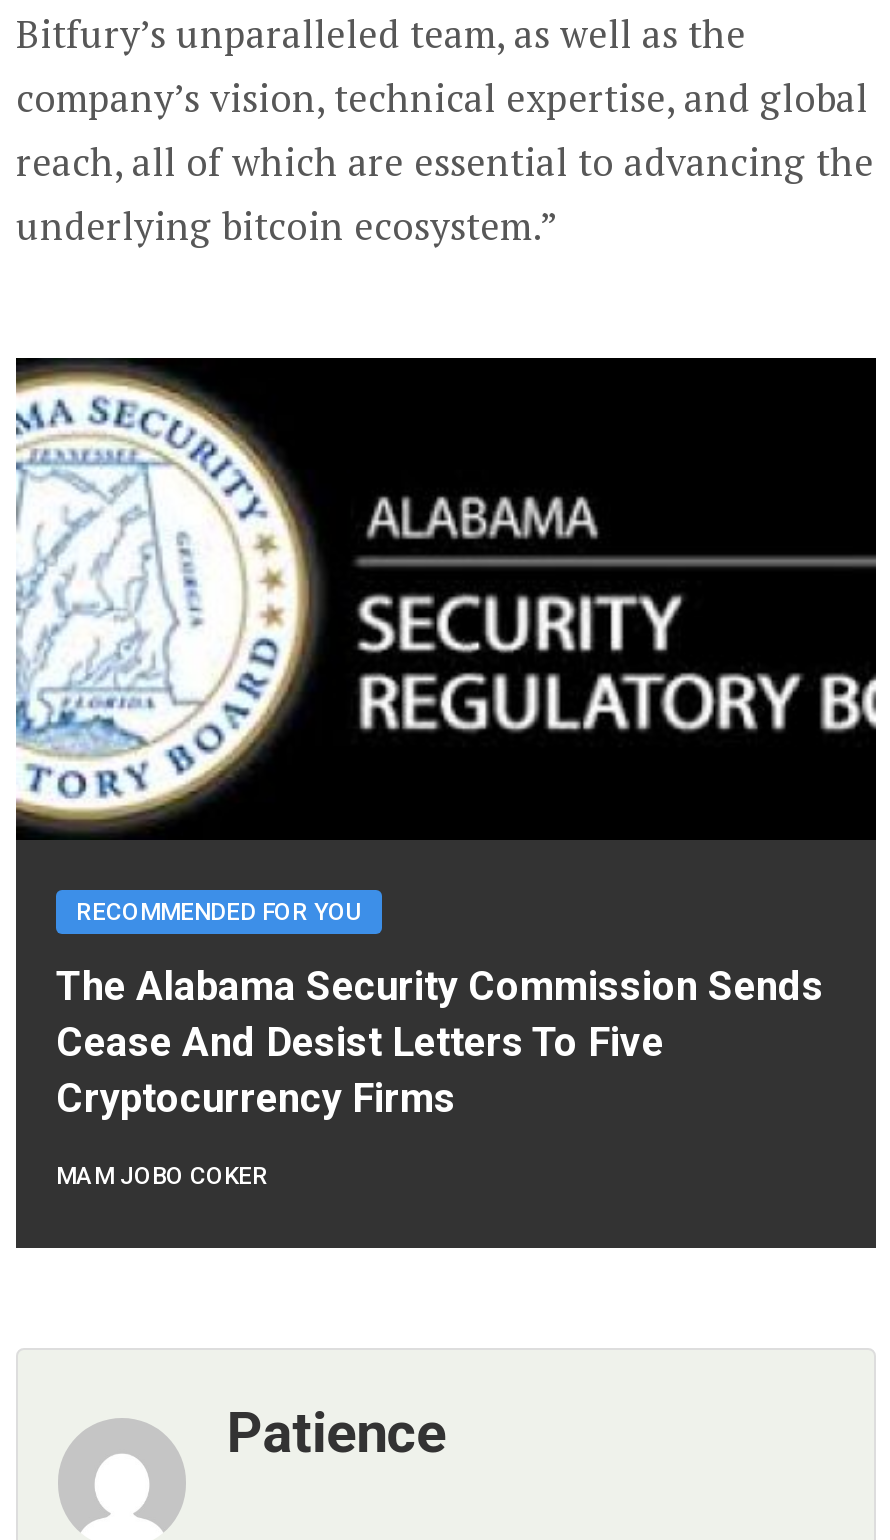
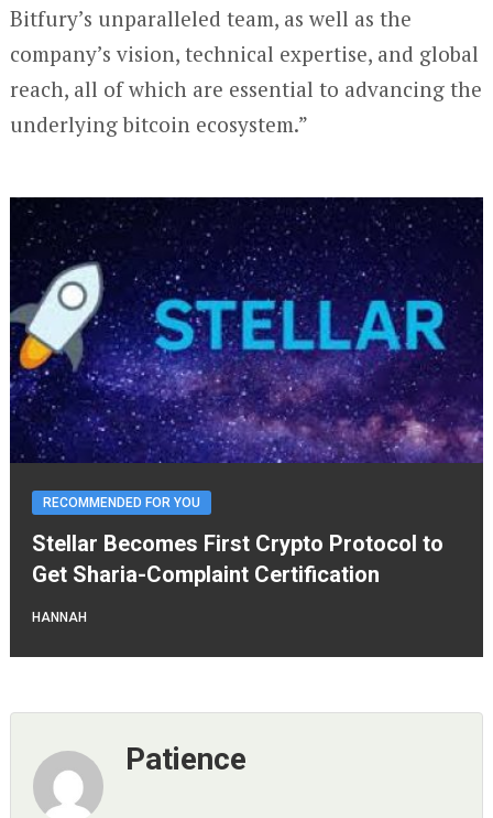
[14,358,878,840] [image] -> [9,197,484,464] [image]
[56,963,824,1123] The Alabama Security Commission Sends | Cease And Desist Letters To Five | Cryptocurrency Firms -> [32,531,443,588] Stellar Becomes First Crypto Protocol to | Get Sharia-Complaint Certification
[56,1163,268,1191] MAM JOBO COKER -> [32,610,87,626] HANNAH

